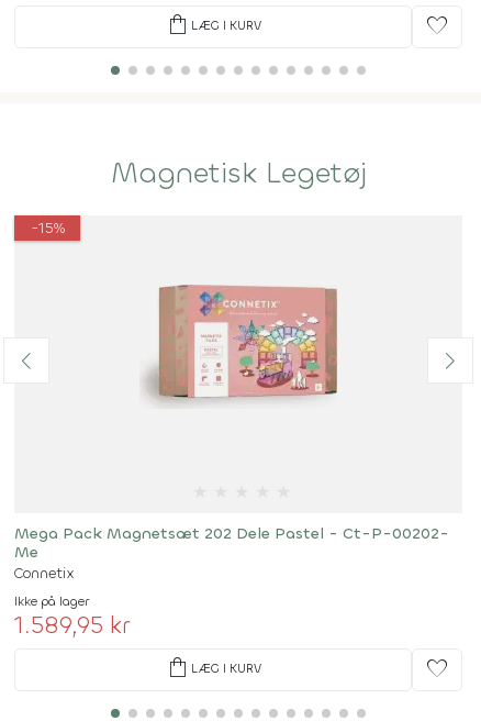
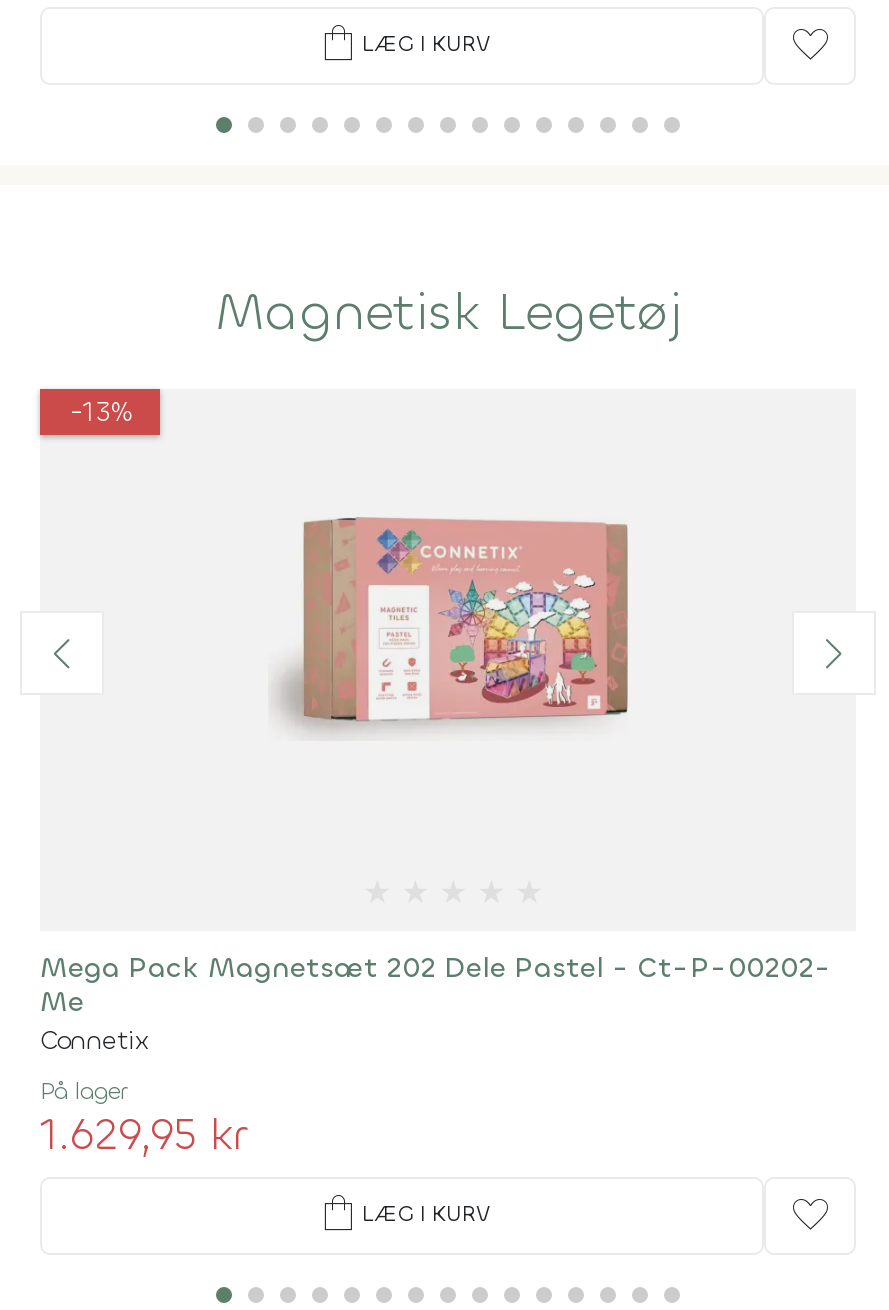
[30,217,64,238] -15% -> [69,393,131,431] -13%
[14,592,130,641] Ikke på lager | 1.589,95 kr -> [40,1075,246,1163] På lager | 1.629,95 kr

